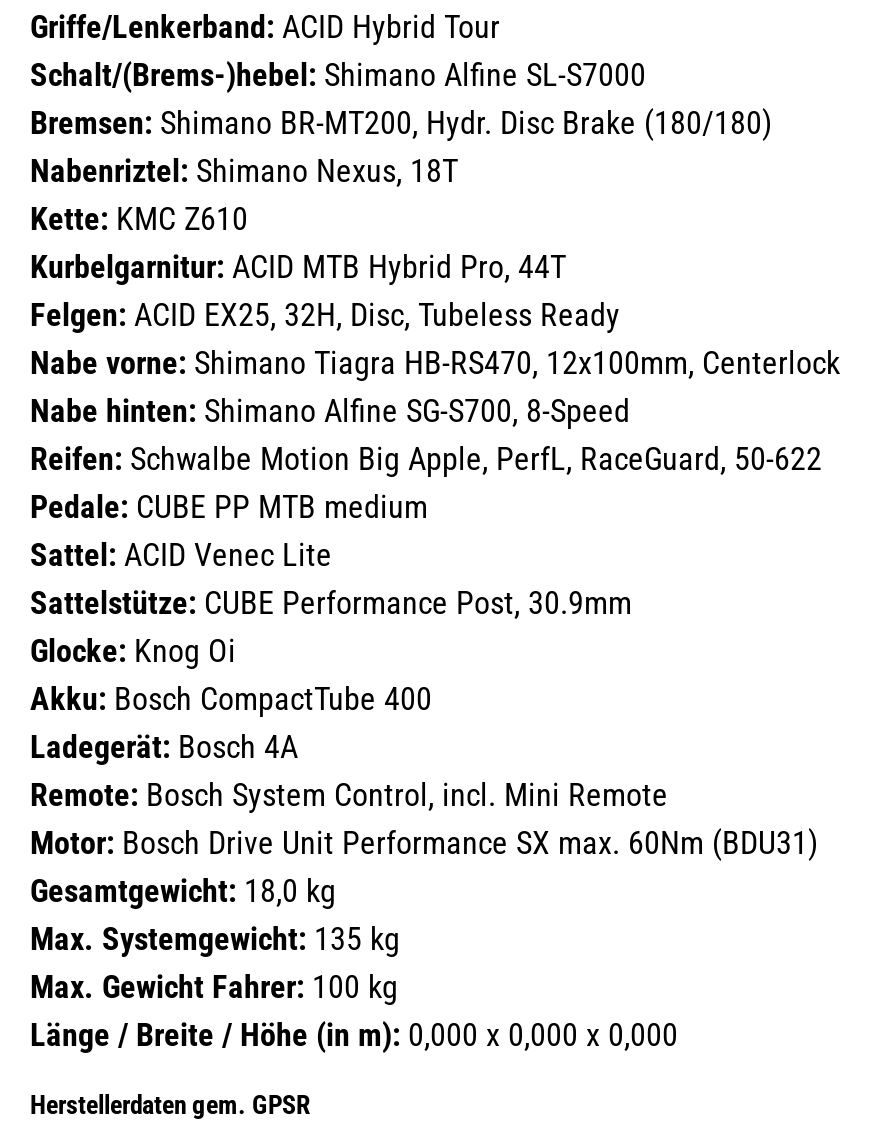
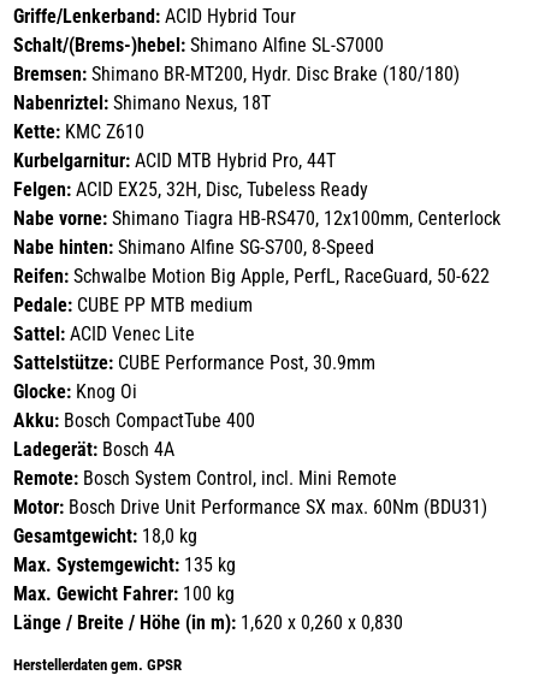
[30,1015,678,1053] Länge / Breite / Höhe (in m): 0,000 x 0,000 x 0,000 -> [13,611,403,634] Länge / Breite / Höhe (in m): 1,620 x 0,260 x 0,830

